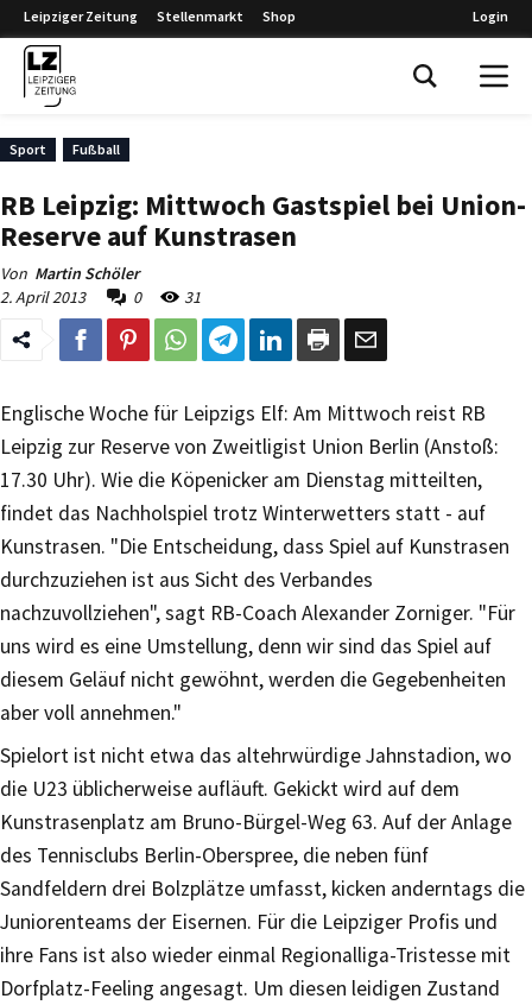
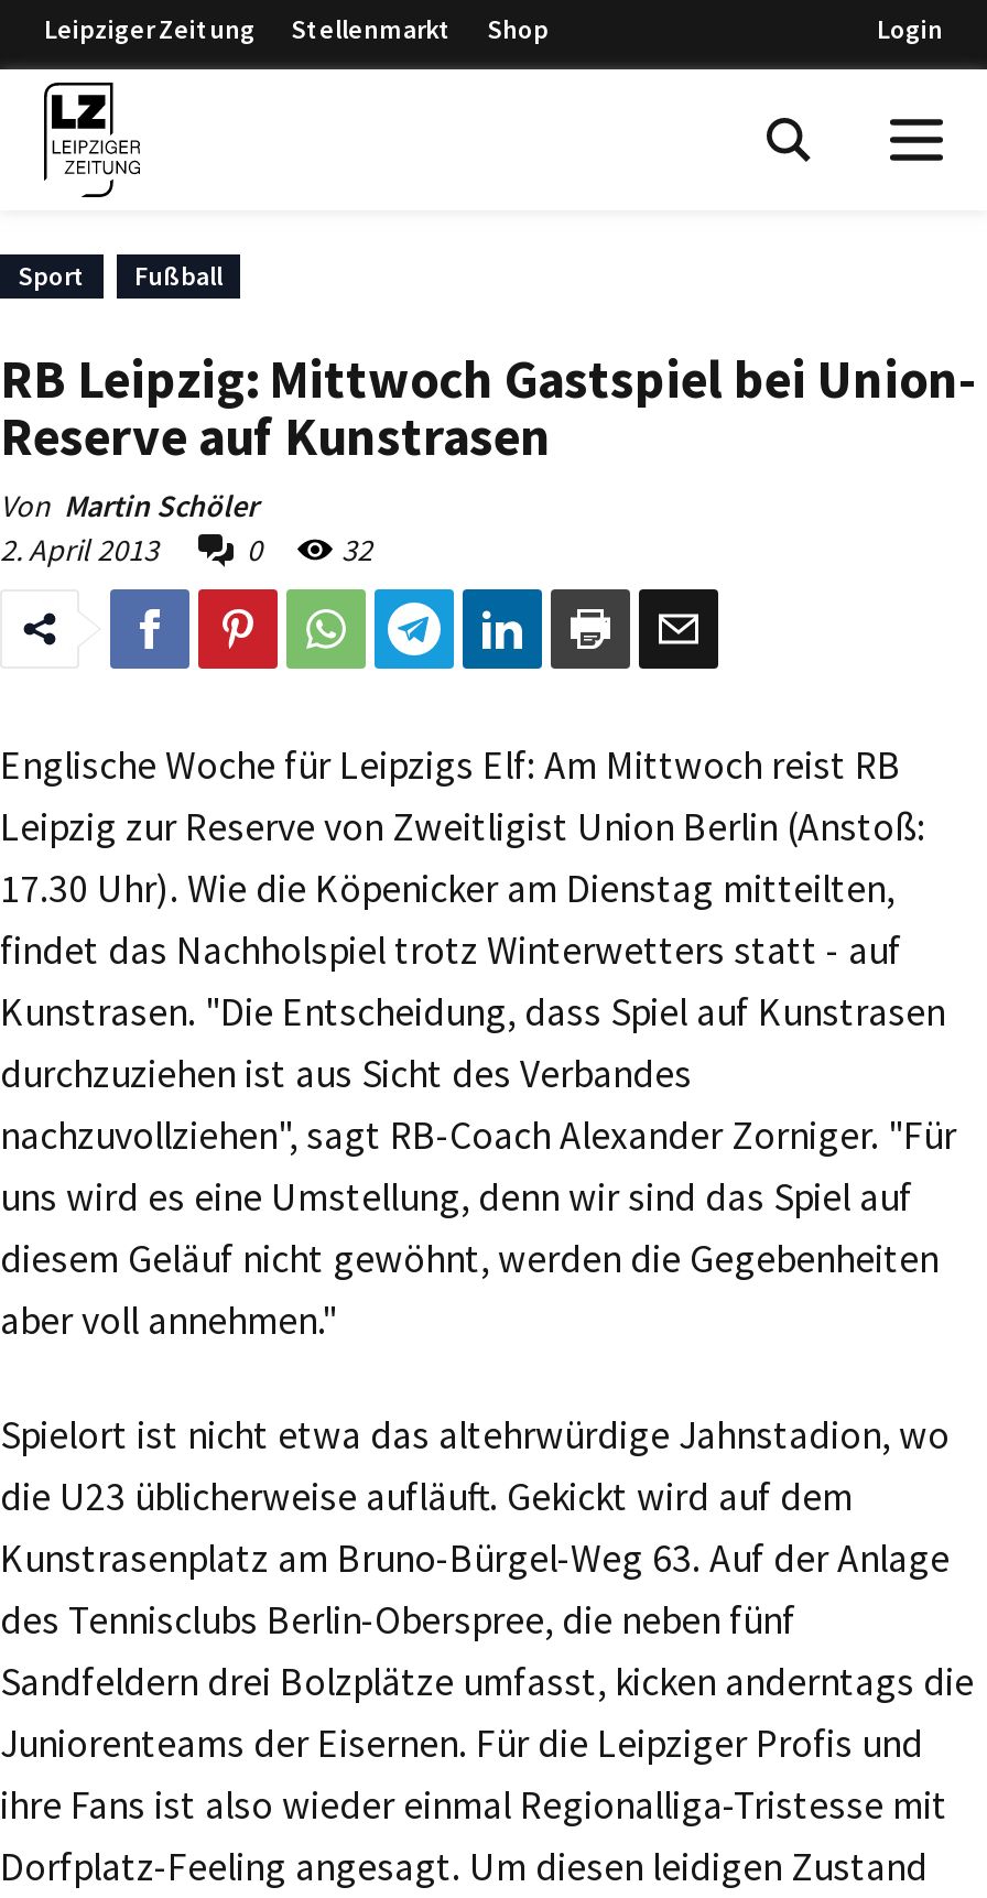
[133,286,201,308] 0 31 -> [247,530,372,570] 0 32

